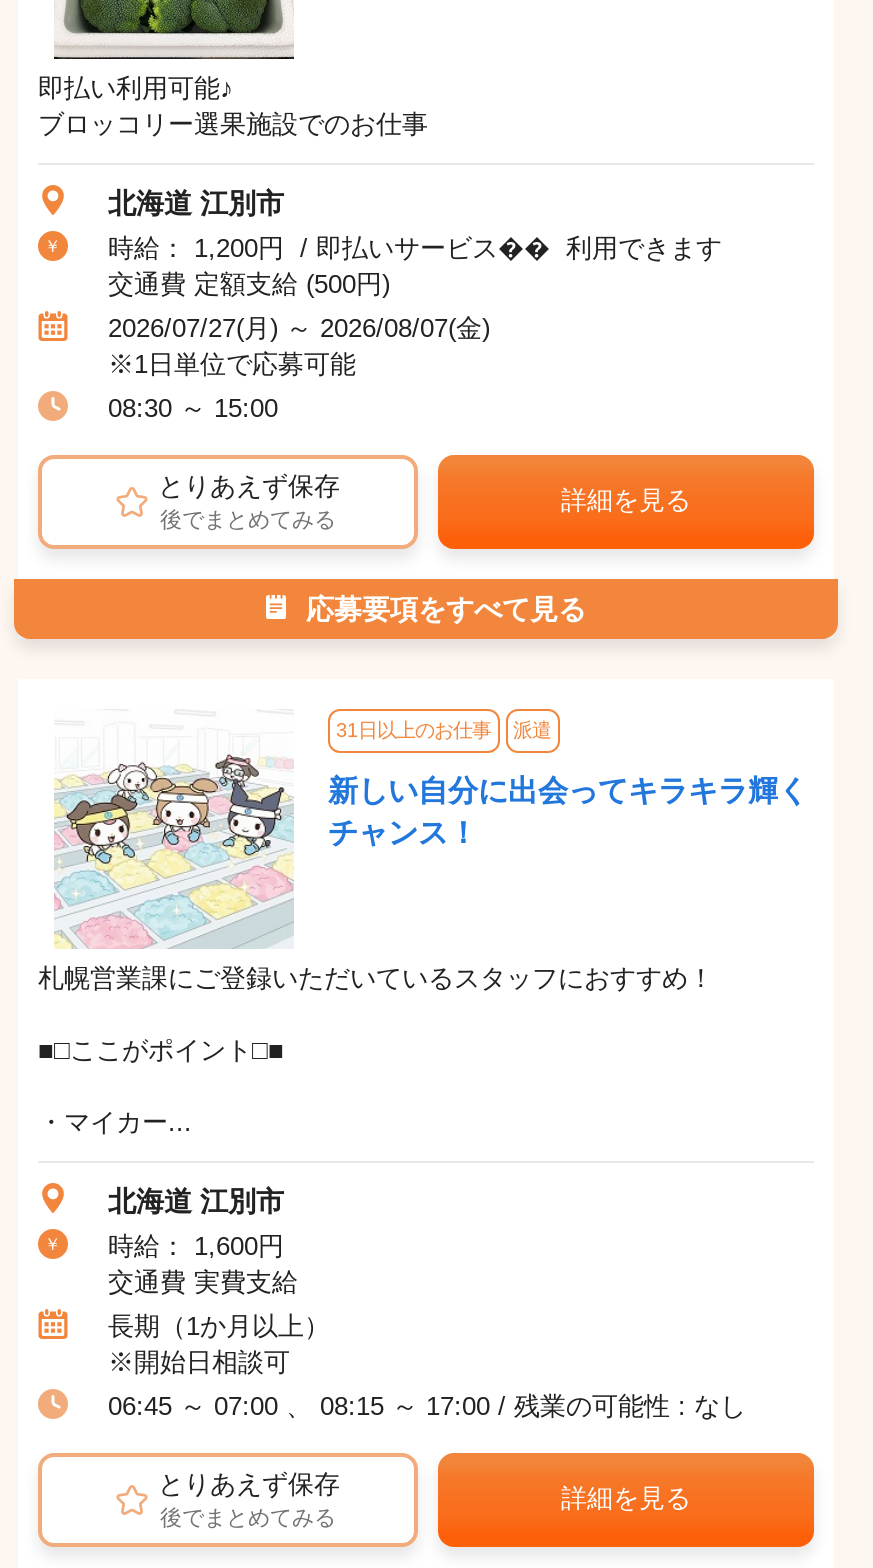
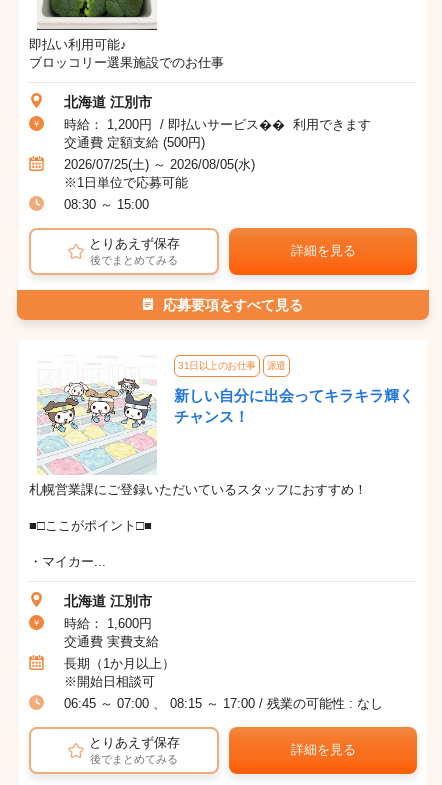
[108,313,490,343] 2026/07/27(月) ～ 2026/08/07(金) -> [64,157,255,172] 2026/07/25(土) ～ 2026/08/05(水)

